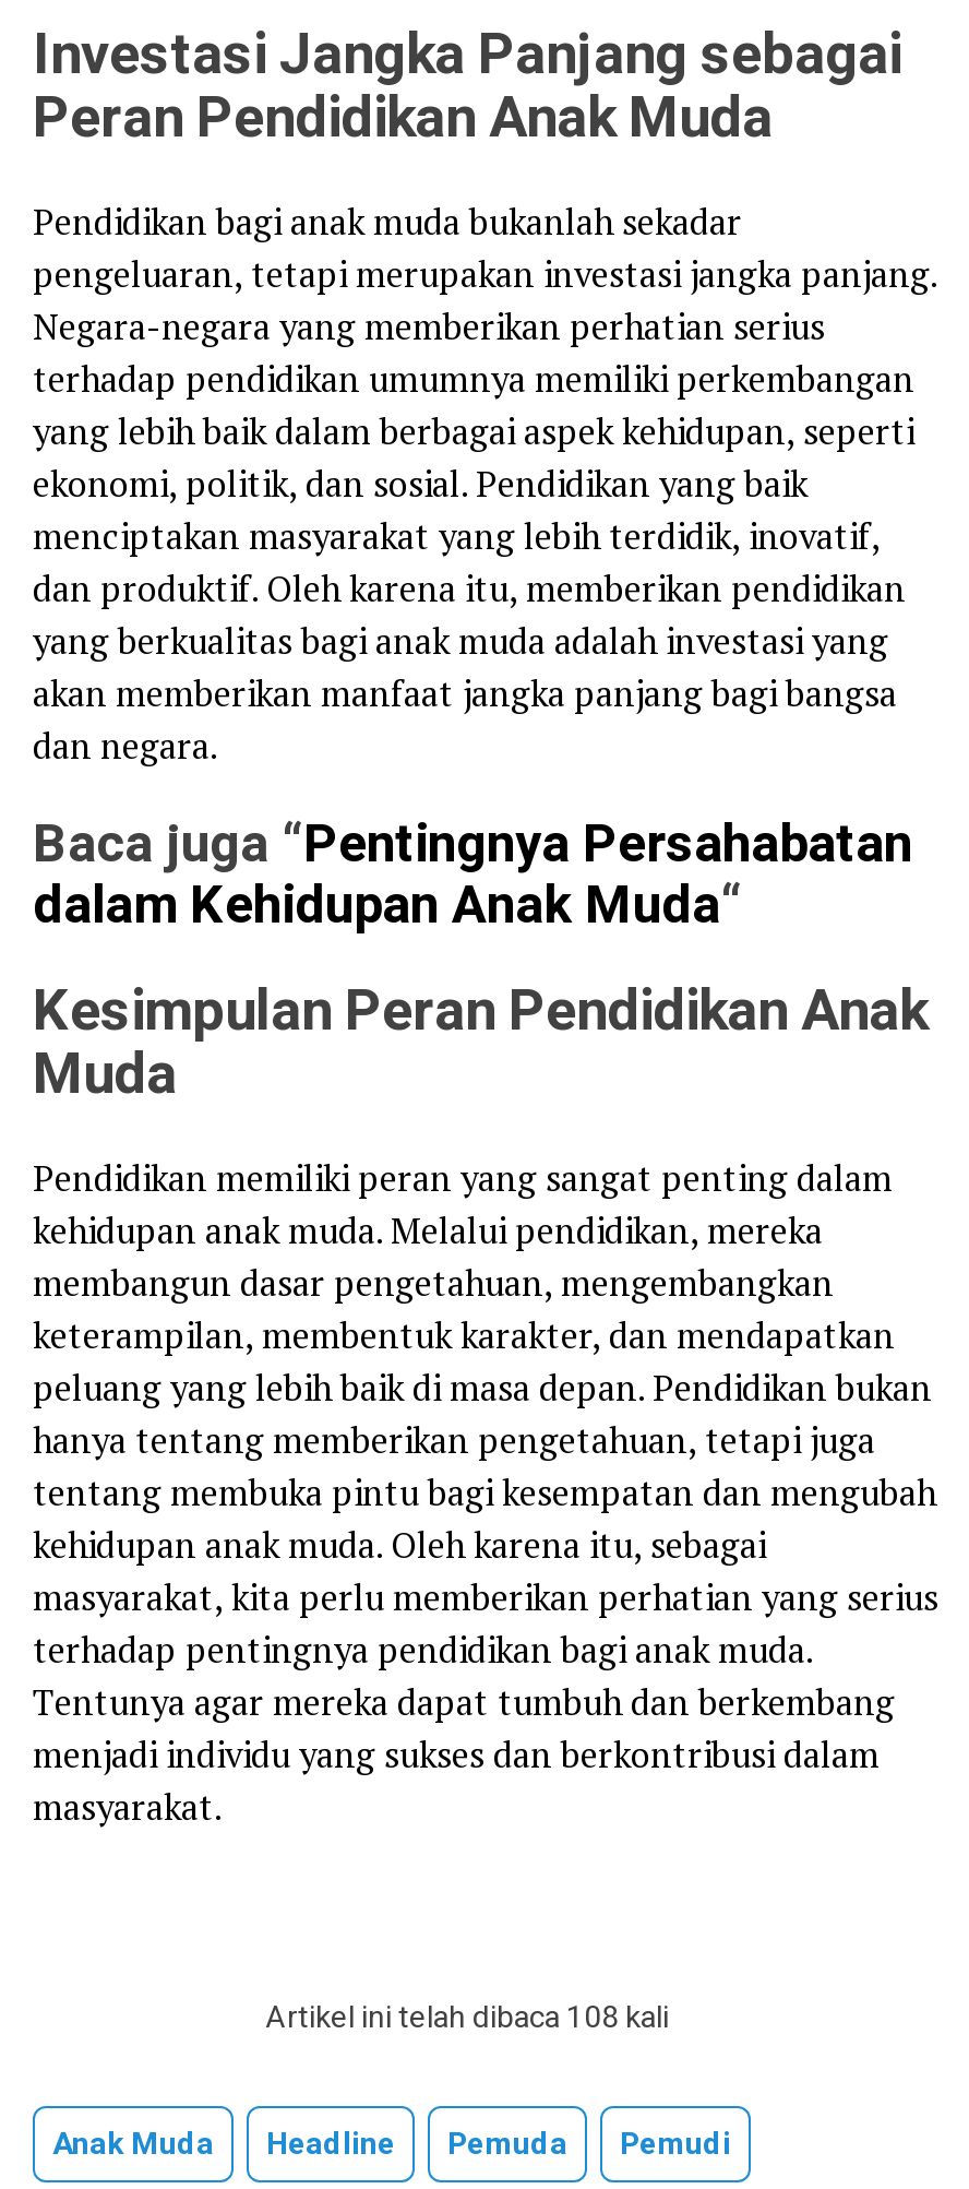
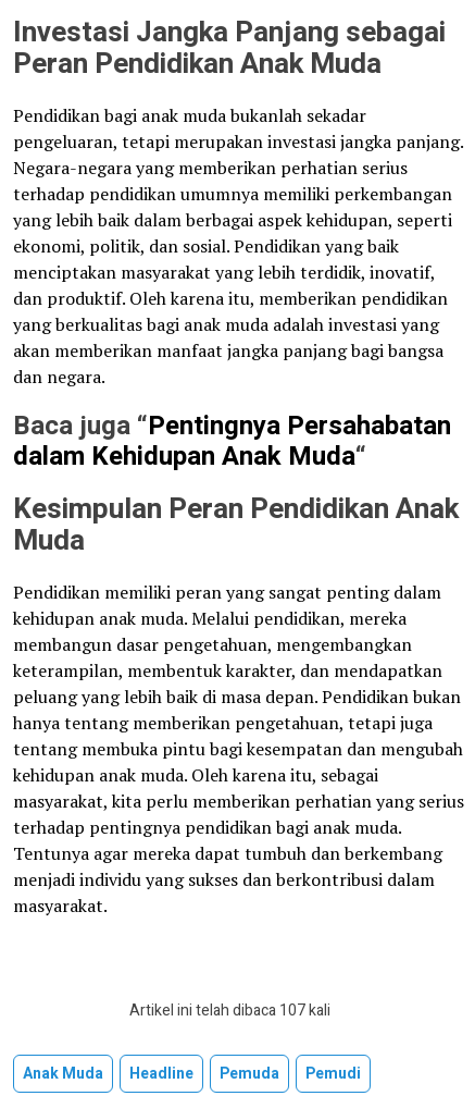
[265,1994,669,2040] Artikel ini telah dibaca 108 kali -> [129,999,330,1022] Artikel ini telah dibaca 107 kali

